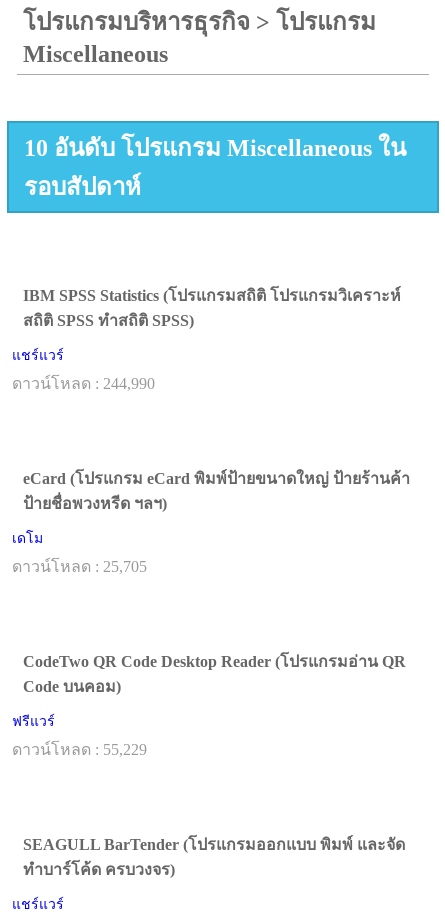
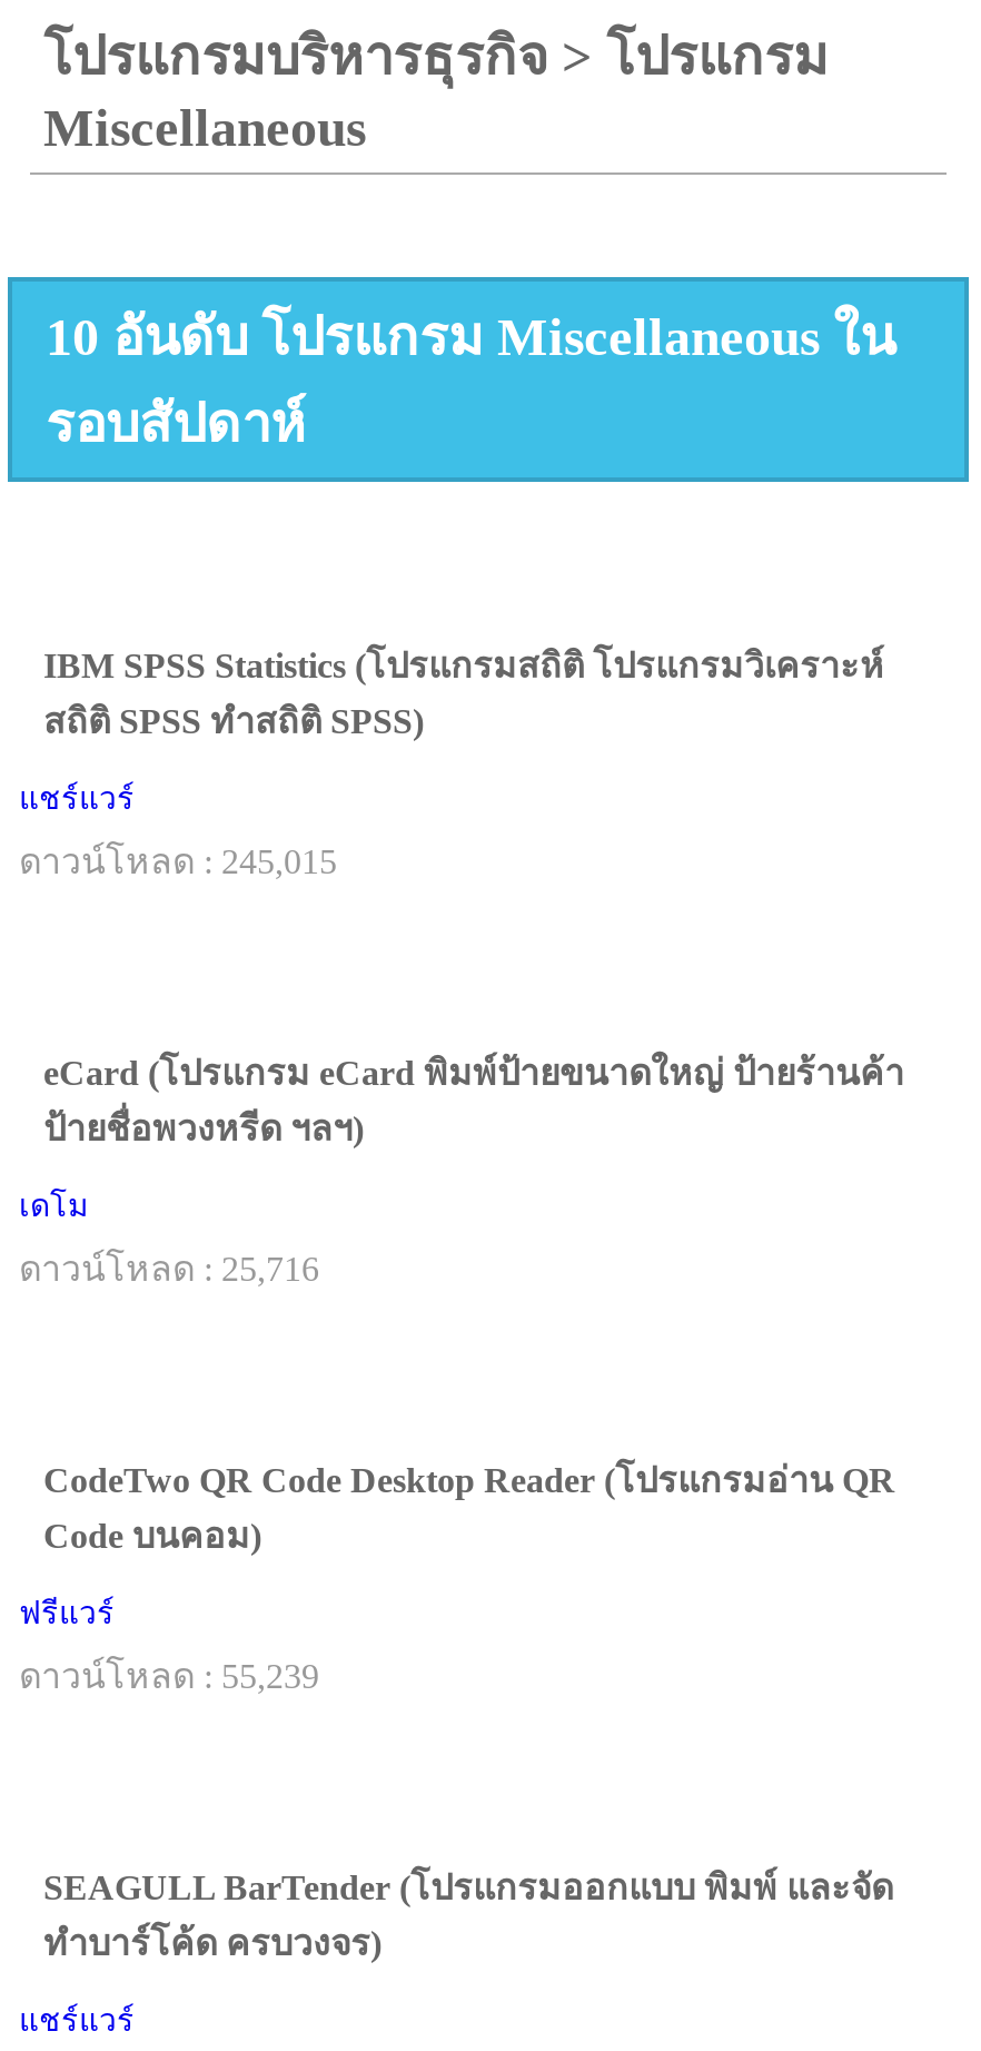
[12,375,155,392] ดาวน์โหลด : 244,990 -> [19,842,337,880] ดาวน์โหลด : 245,015
[12,558,147,575] ดาวน์โหลด : 25,705 -> [19,1250,319,1288] ดาวน์โหลด : 25,716
[12,741,147,758] ดาวน์โหลด : 55,229 -> [19,1657,319,1695] ดาวน์โหลด : 55,239

